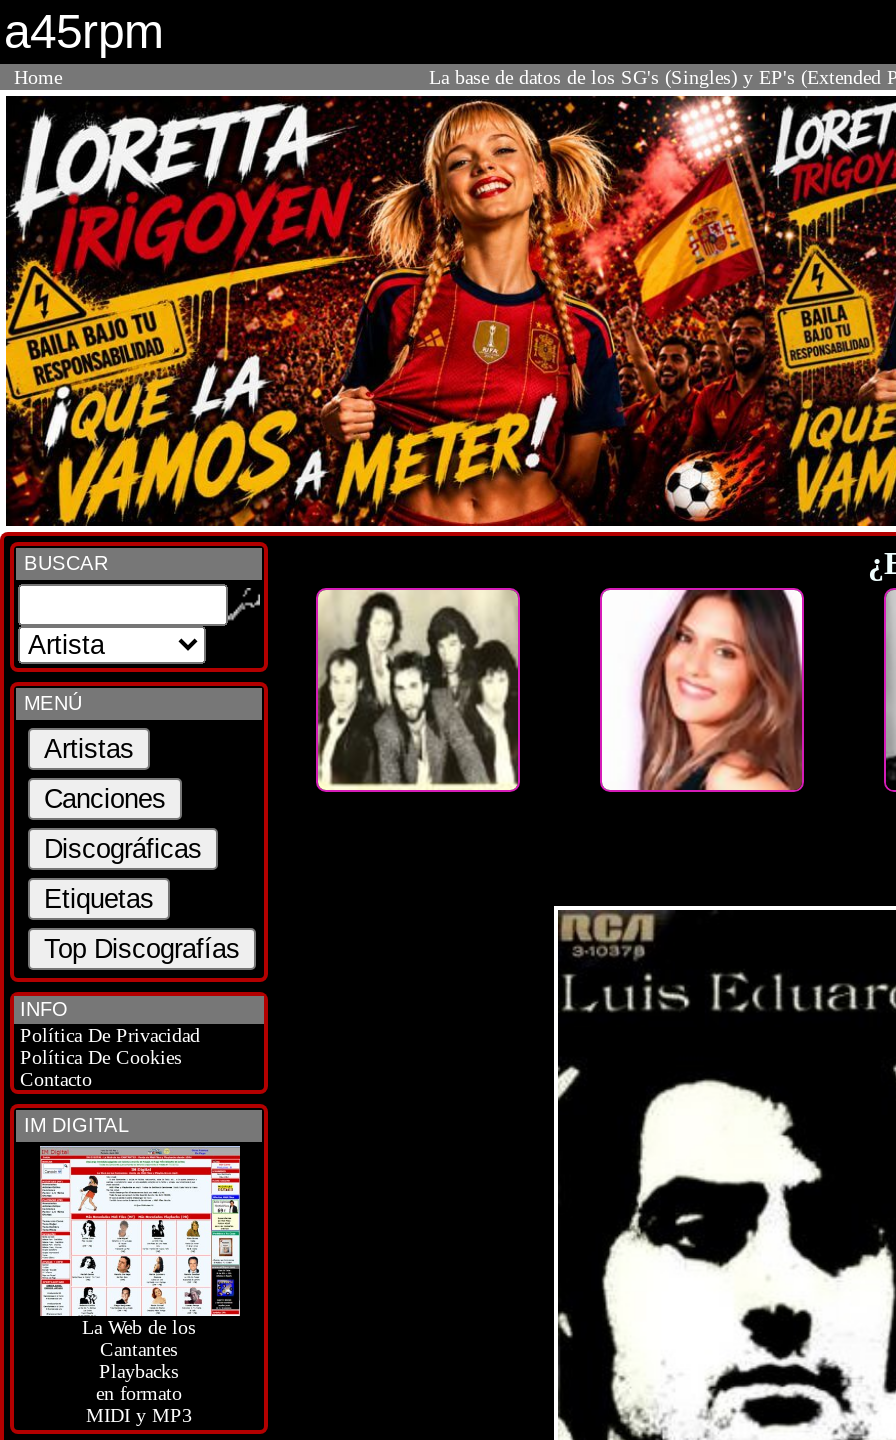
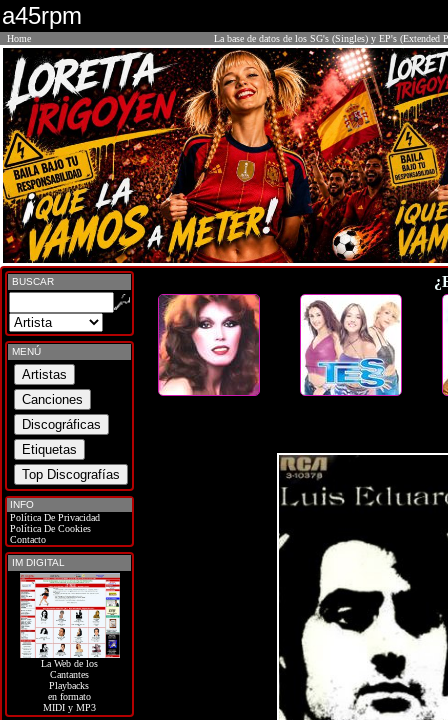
[316,588,520,792] [image] -> [158,294,260,396] [image]
[608,588,804,792] [image] -> [303,294,402,396] [image]

